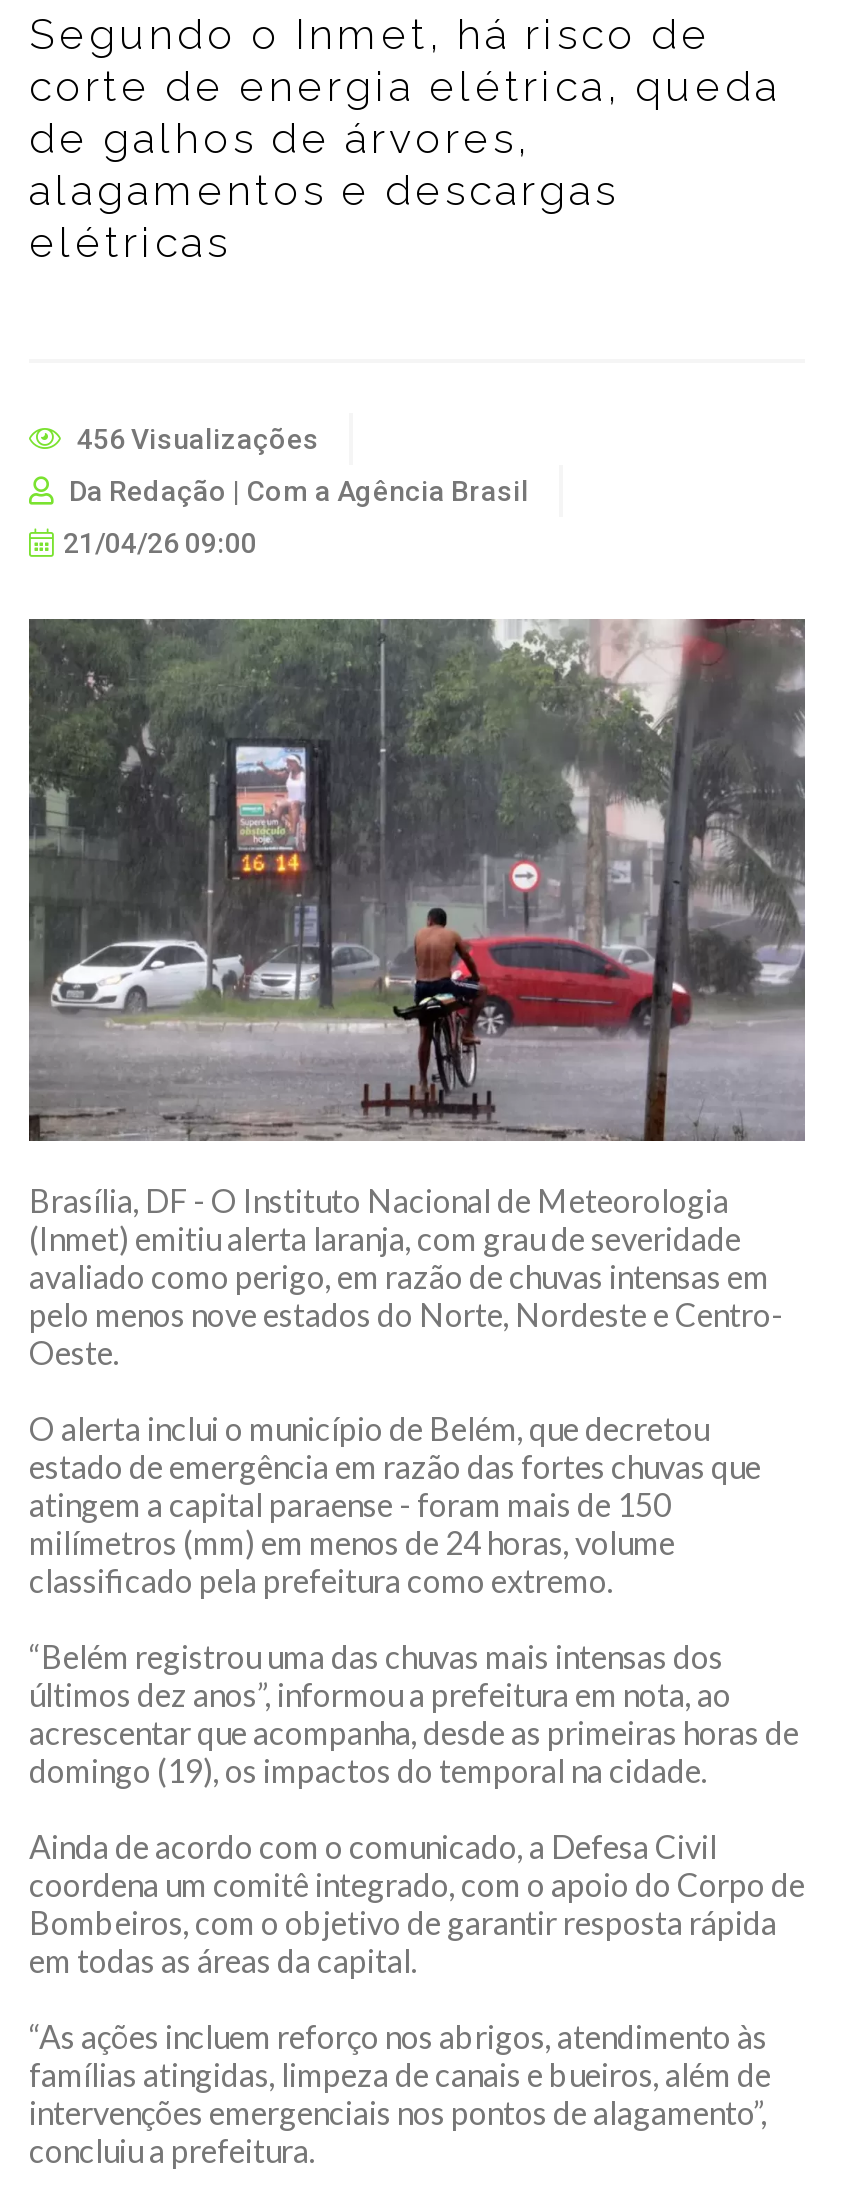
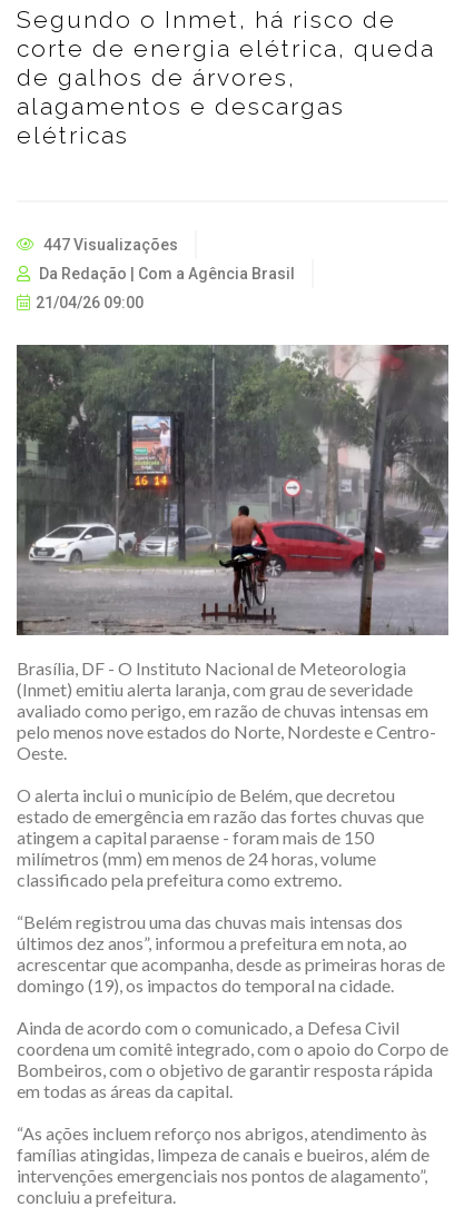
[71,423,319,455] 456 Visualizações -> [40,236,178,254] 447 Visualizações

